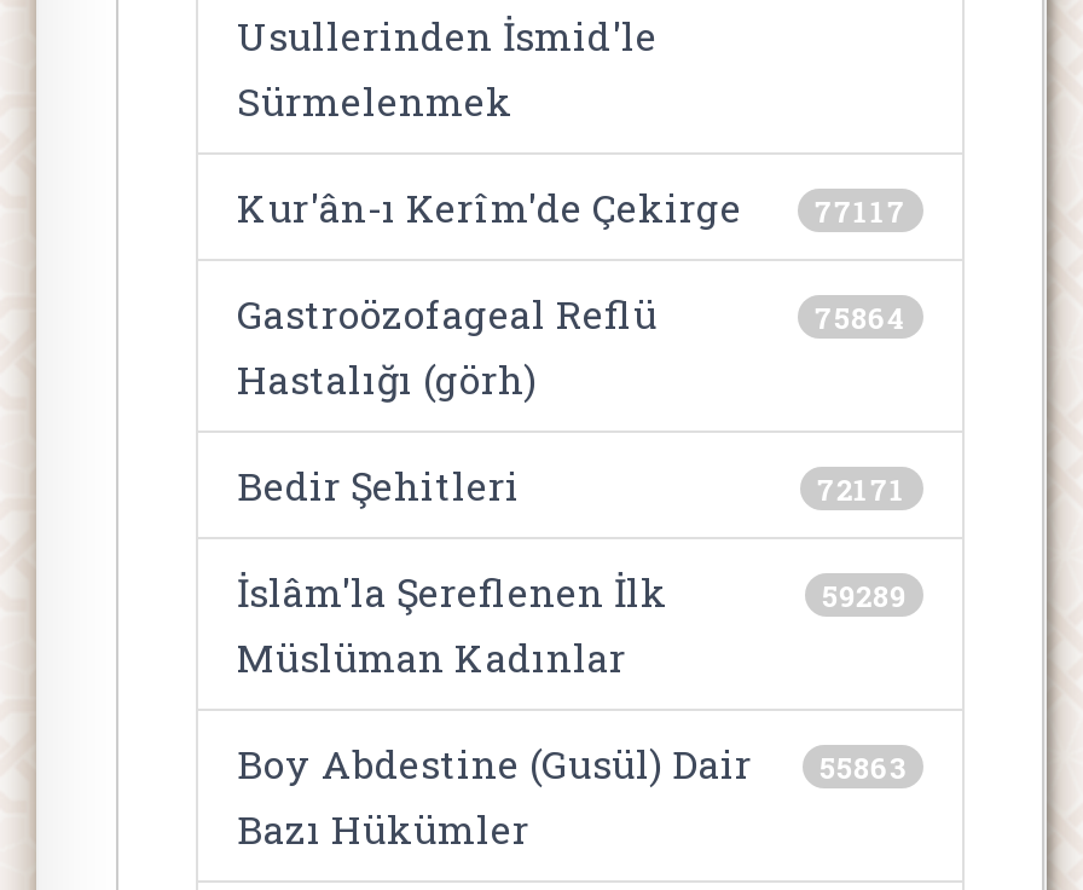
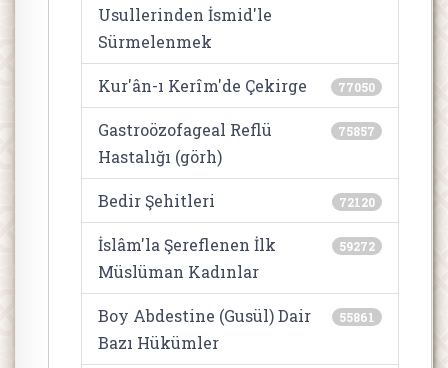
[237,181,906,232] Kur'ân-ı Kerîm'de Çekirge 77117 -> [98,75,375,96] Kur'ân-ı Kerîm'de Çekirge 77050
[814,297,906,336] 75864 -> [338,123,375,139] 75857
[817,469,906,507] 72171 -> [339,194,375,210] 72120
[821,575,906,614] 59289 -> [339,238,375,254] 59272
[237,737,906,788] Boy Abdestine (Gusül) Dair 55863 -> [98,305,375,326] Boy Abdestine (Gusül) Dair 55861

